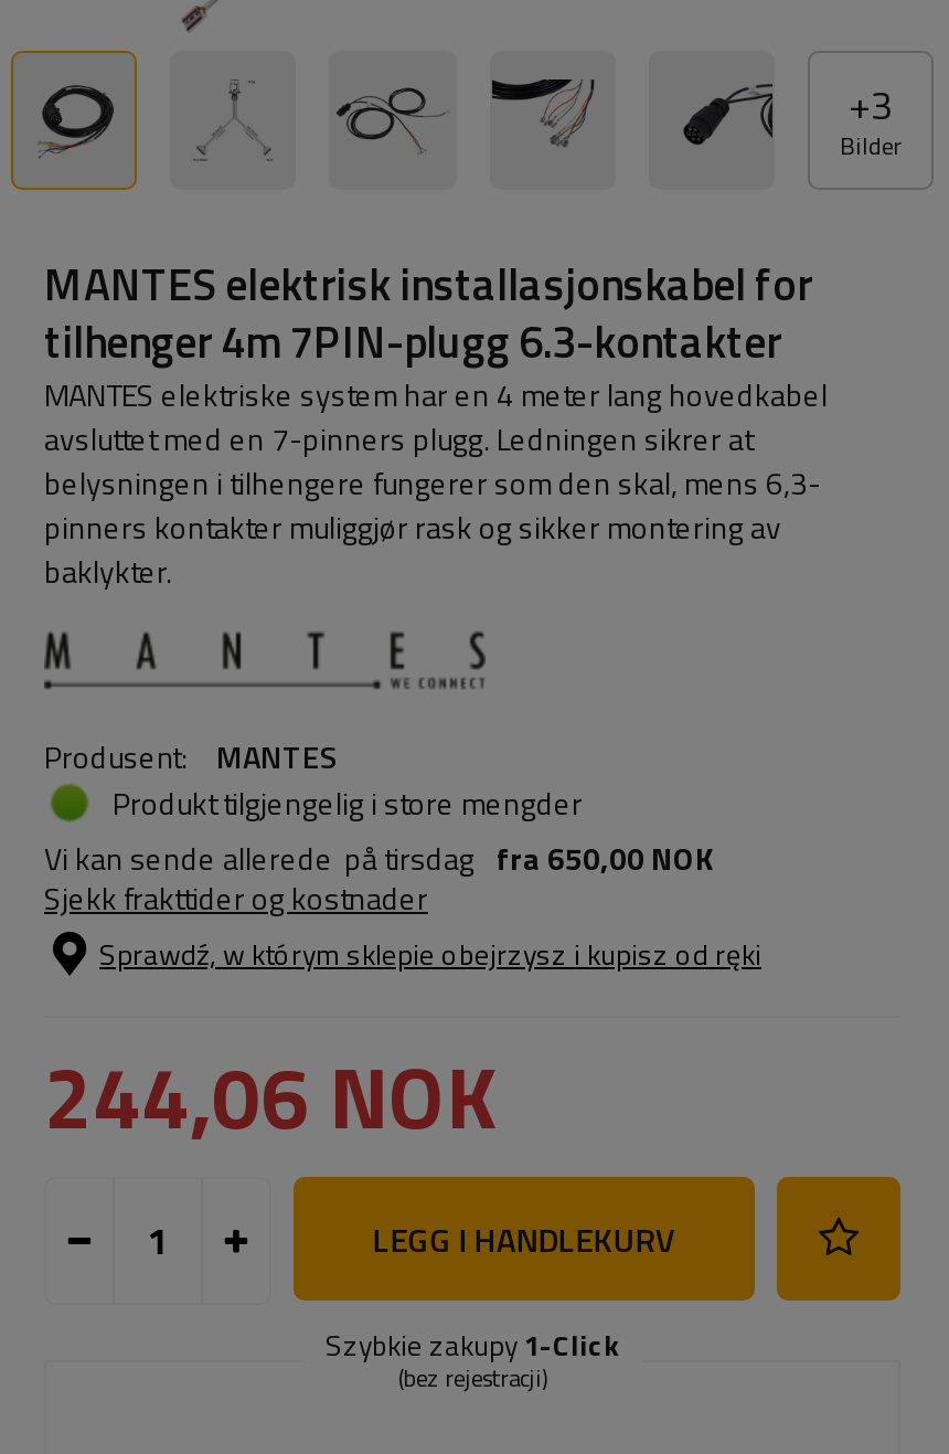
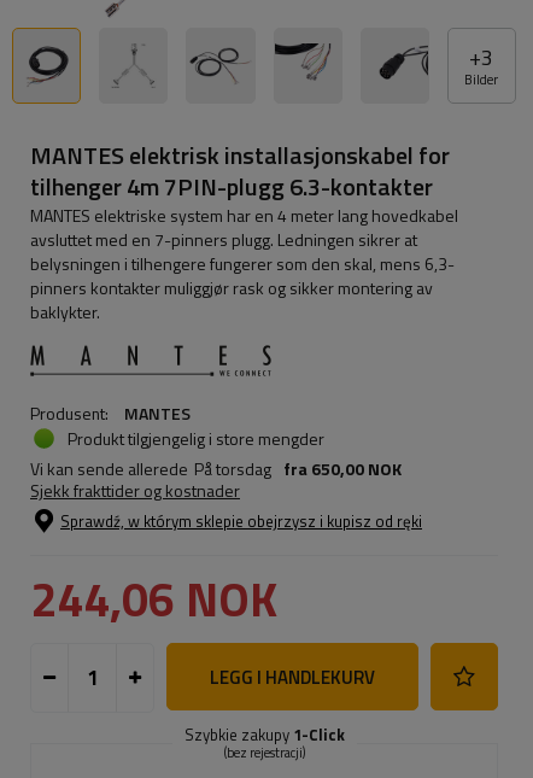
[44,835,713,881] Vi kan sende allerede på tirsdag fra 650,00 NOK -> [30,456,402,482] Vi kan sende allerede På torsdag fra 650,00 NOK

